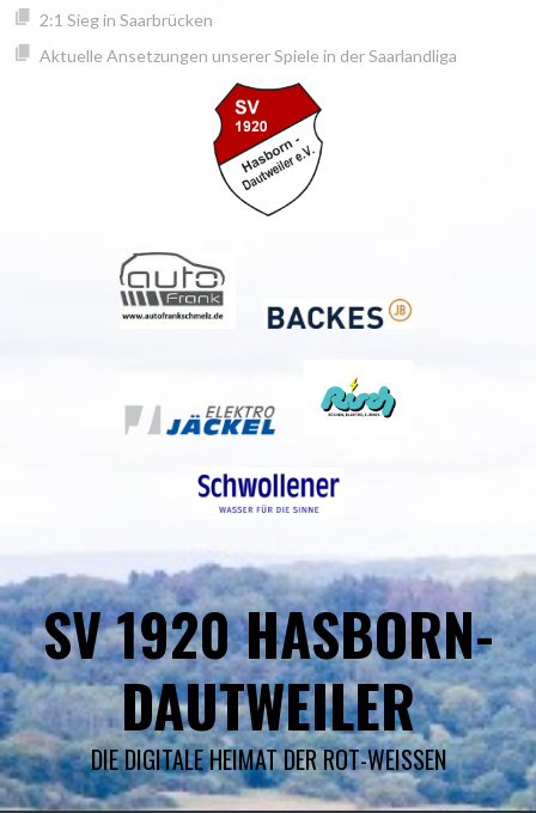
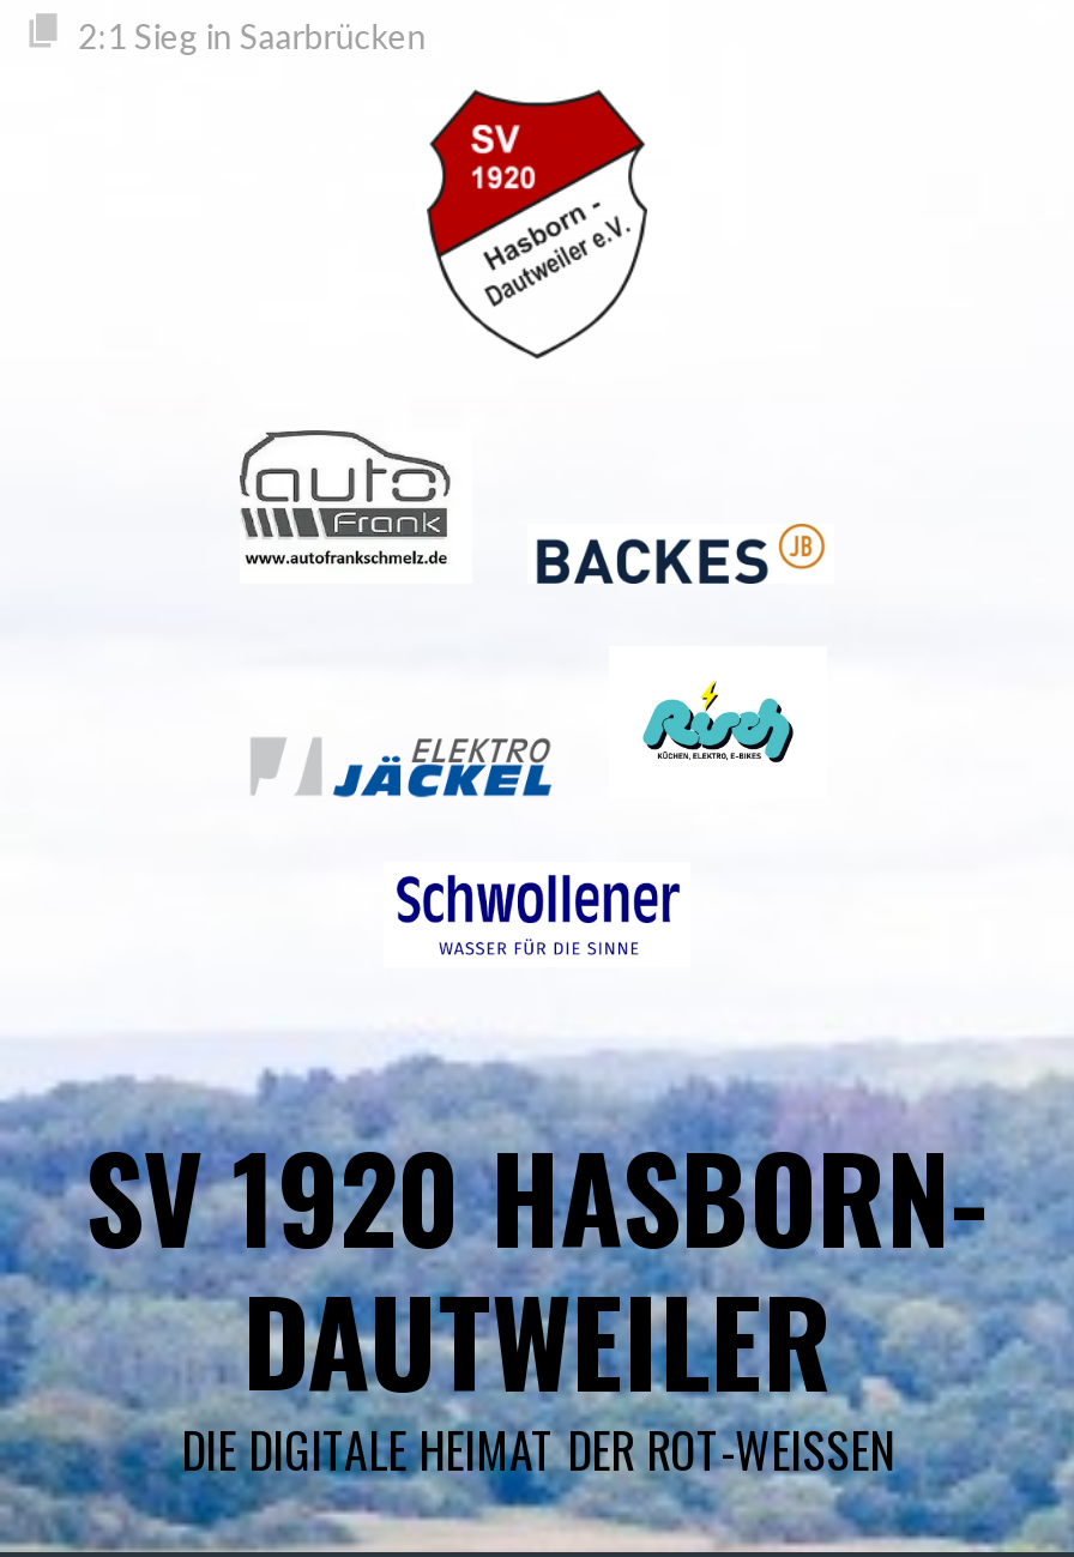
[39,45,457,65] Aktuelle Ansetzungen unserer Spiele in der Saarlandliga -> none

